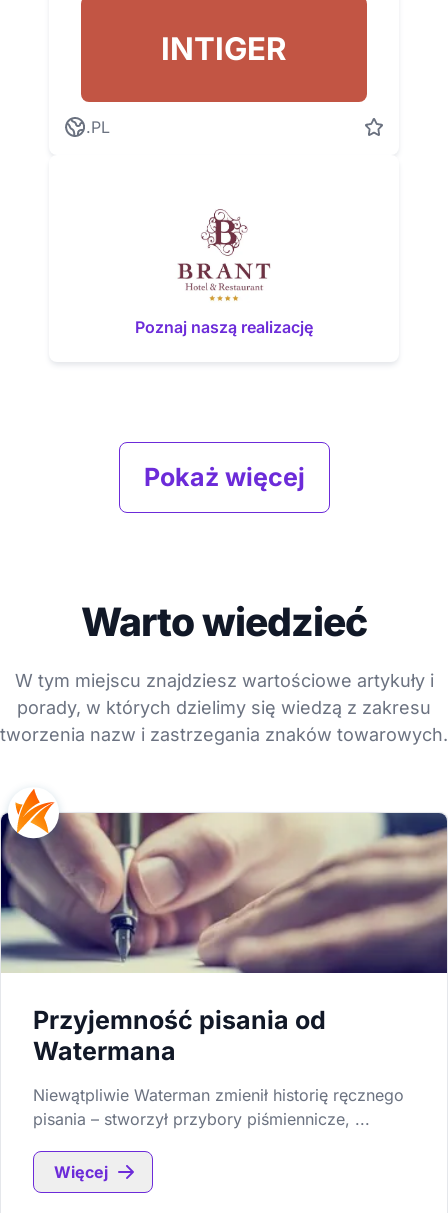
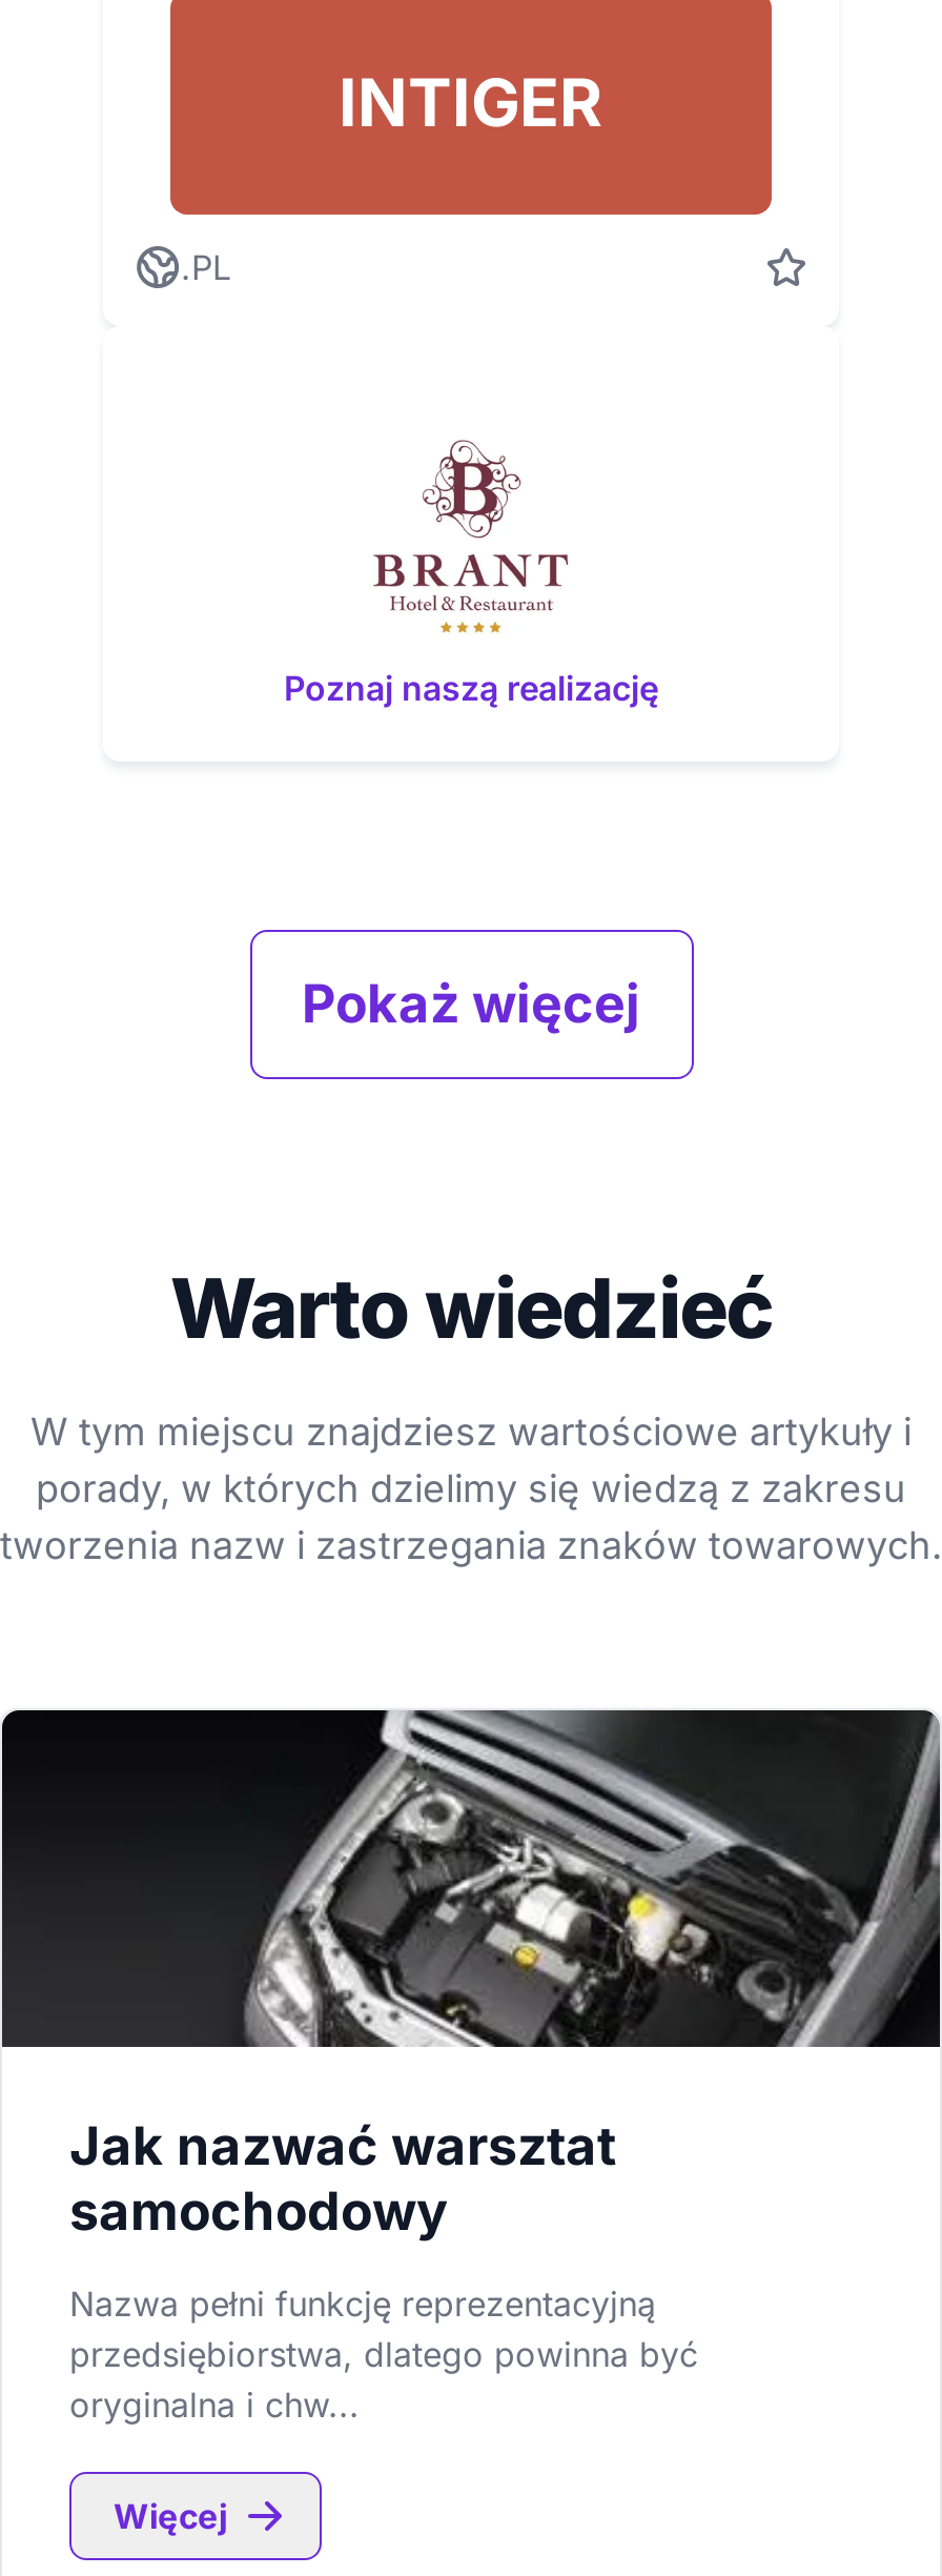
[3,789,445,1066] [image] | Przyjemność pisania od | Watermana -> [6,1708,936,2243] [image] | Jak nazwać warsztat | samochodowy
[33,1085,404,1129] Niewątpliwie Waterman zmienił historię ręcznego | pisania – stworzył przybory piśmiennicze, ... -> [69,2283,698,2426] Nazwa pełni funkcję reprezentacyjną | przedsiębiorstwa, dlatego powinna być | oryginalna i chw...

